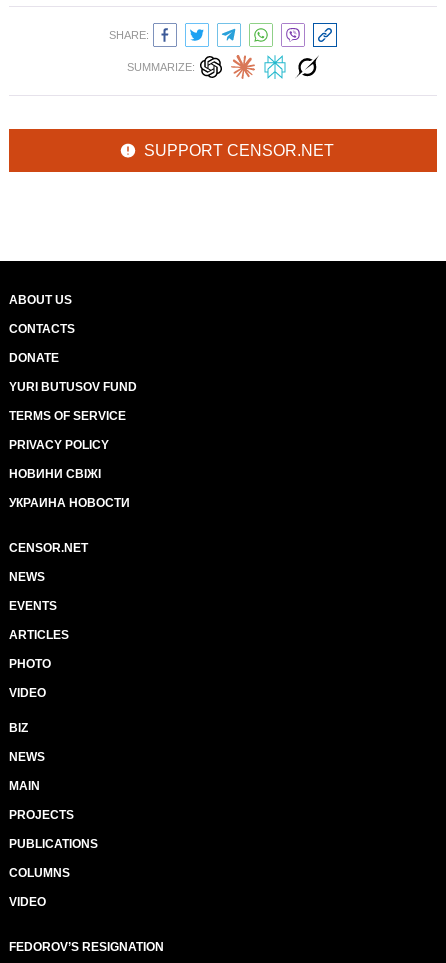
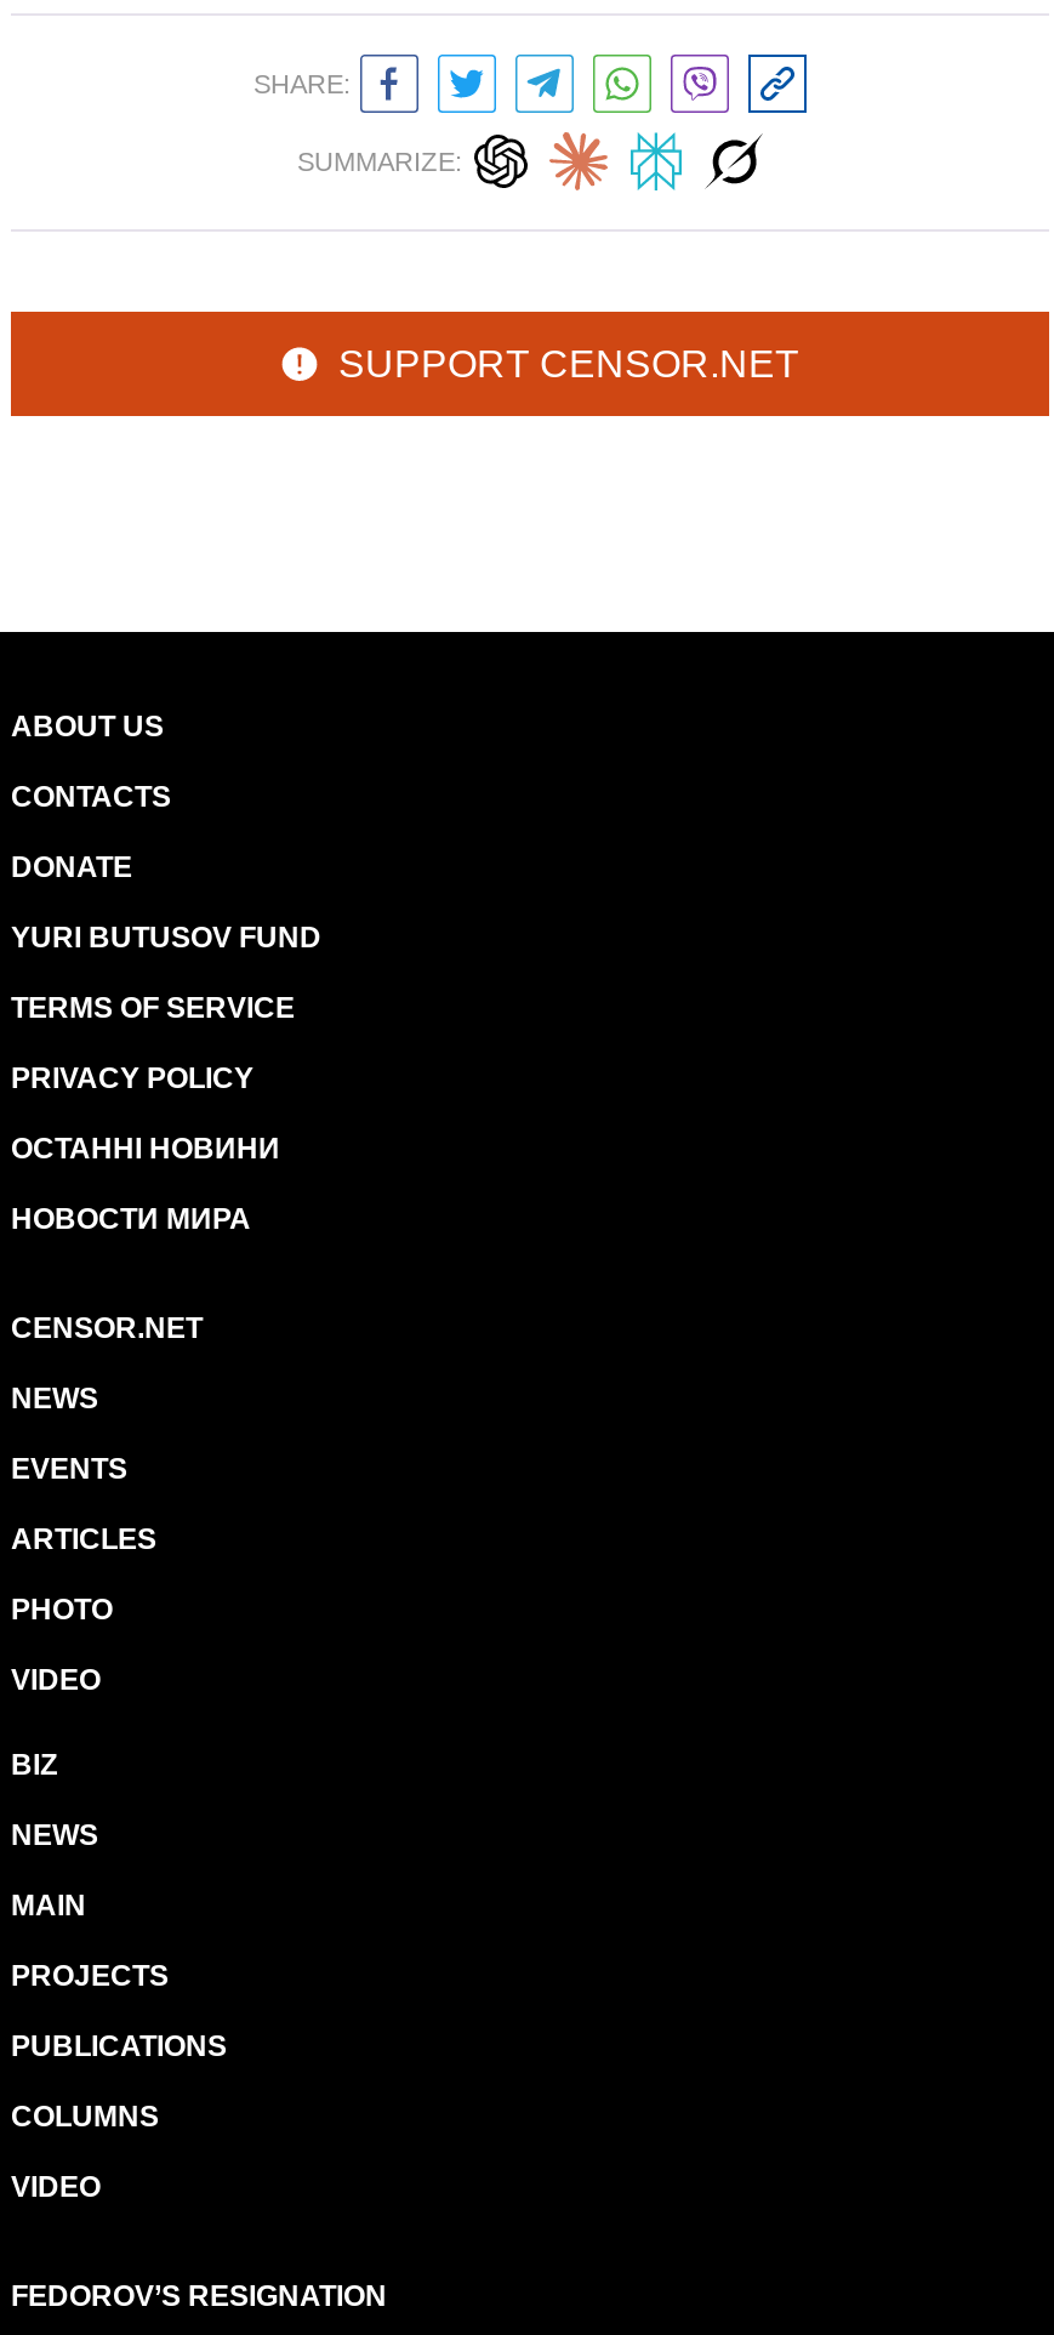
[9,467,101,481] НОВИНИ СВІЖІ -> [11,1132,280,1166] ОСТАННІ НОВИНИ
[9,496,130,510] УКРАИНА НОВОСТИ -> [11,1202,251,1236] НОВОСТИ МИРА

